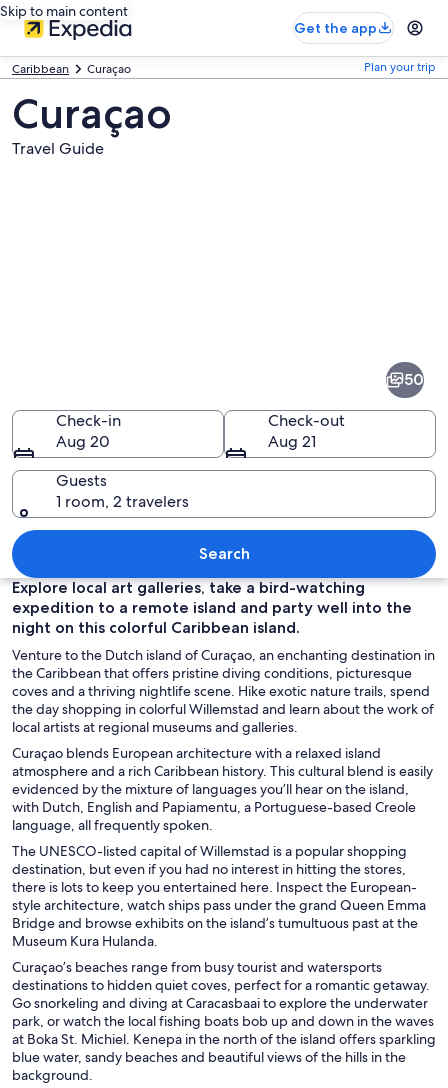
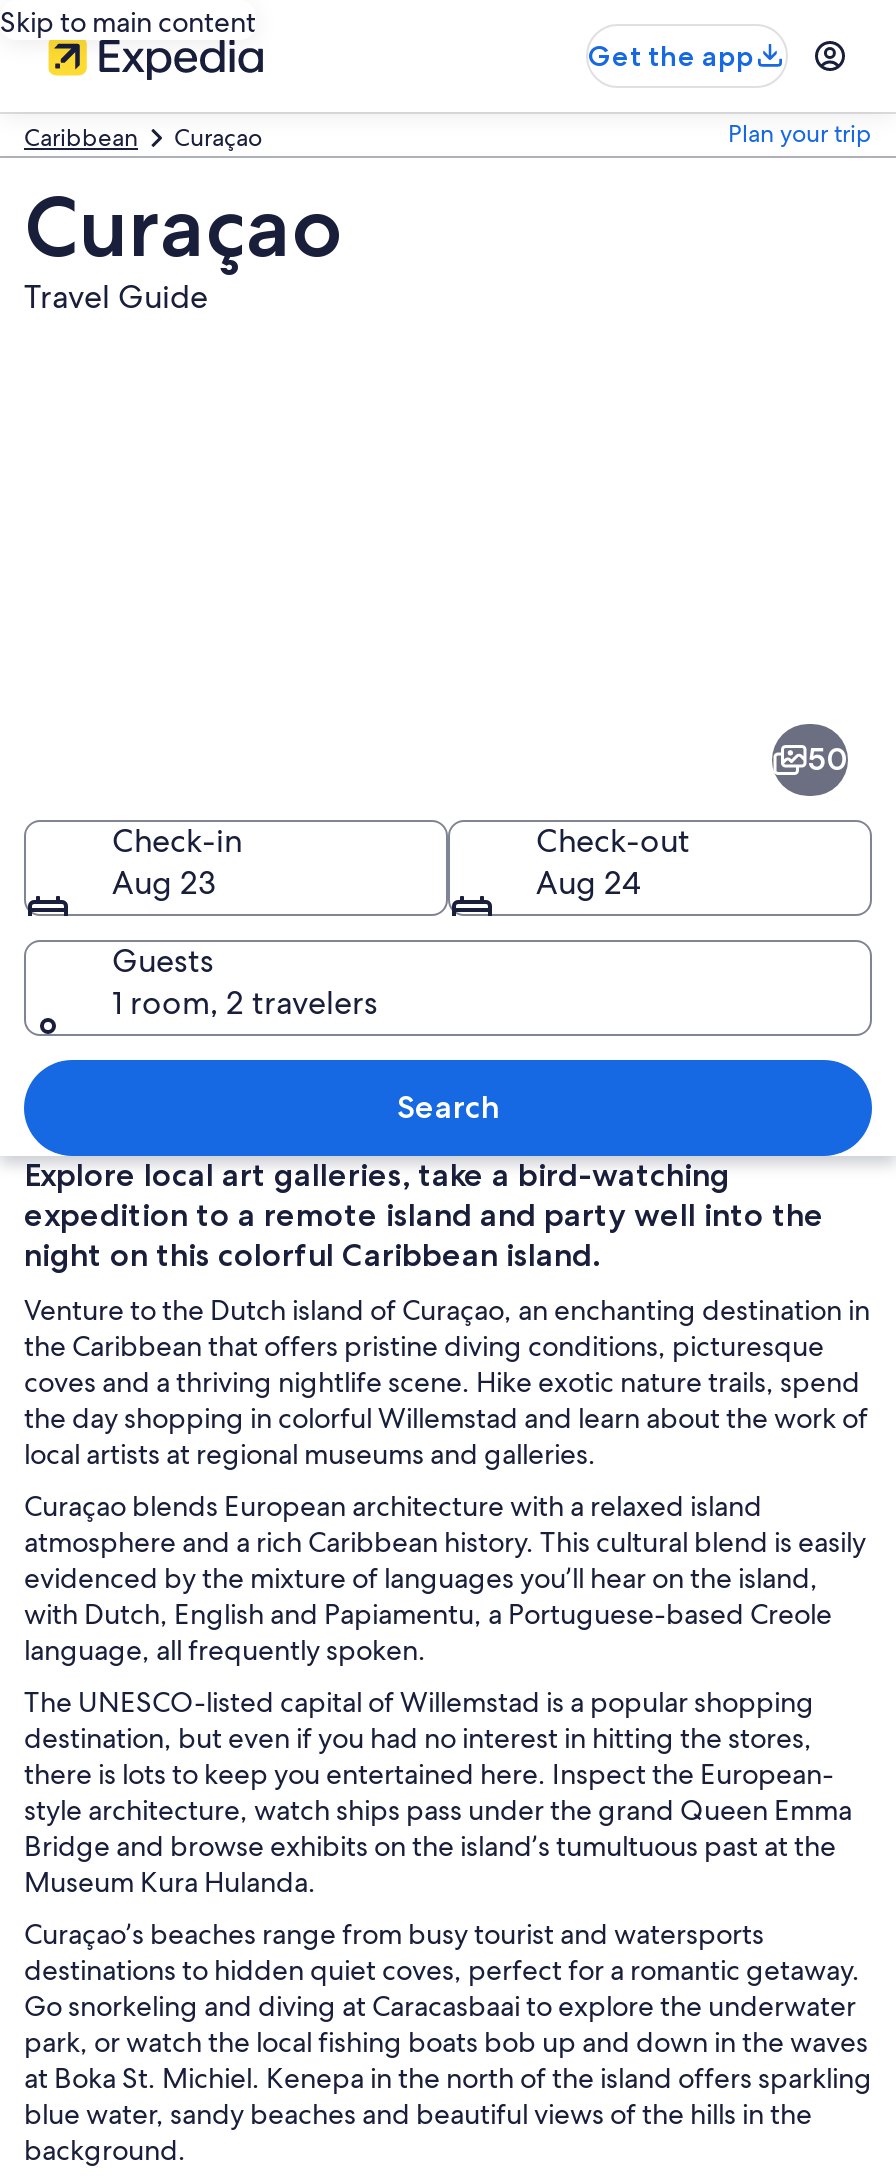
[56,430,110,451] Aug 20 -> [112,861,216,903] Aug 23
[268,430,316,451] Aug 21 -> [536,861,640,903] Aug 24

